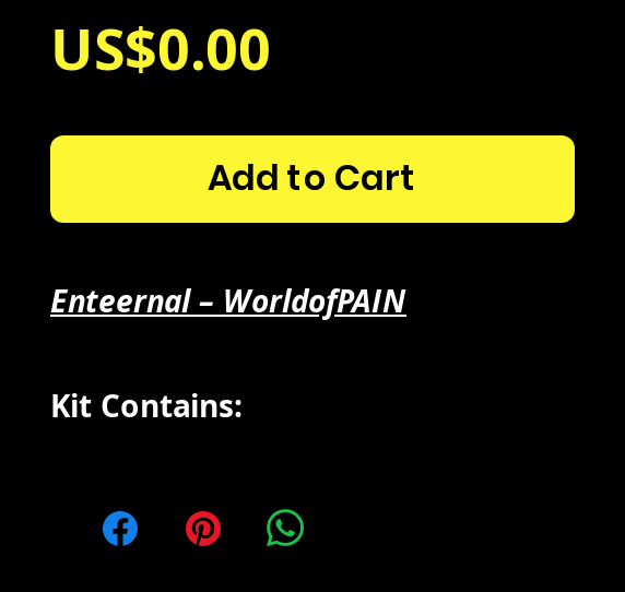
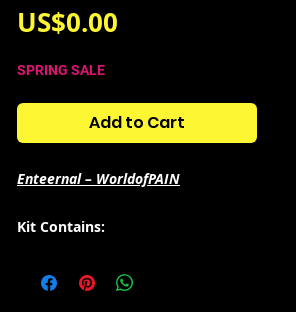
none -> [17,62,105,78] SPRING SALE

